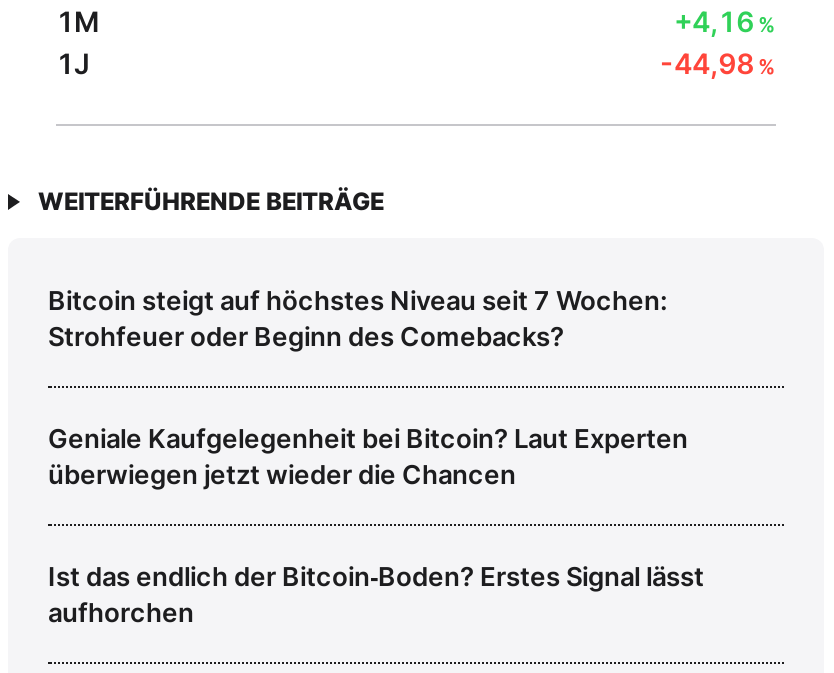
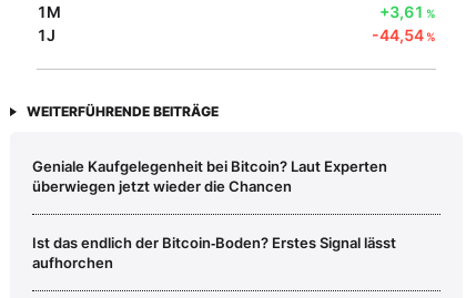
[674,5,776,39] +4,16% -> [379,3,436,21] +3,61%
[660,47,776,81] -44,98% -> [372,26,436,45] -44,54%
[48,285,668,353] Bitcoin steigt auf höchstes Niveau seit 7 Wochen: | Strohfeuer oder Beginn des Comebacks? -> none

